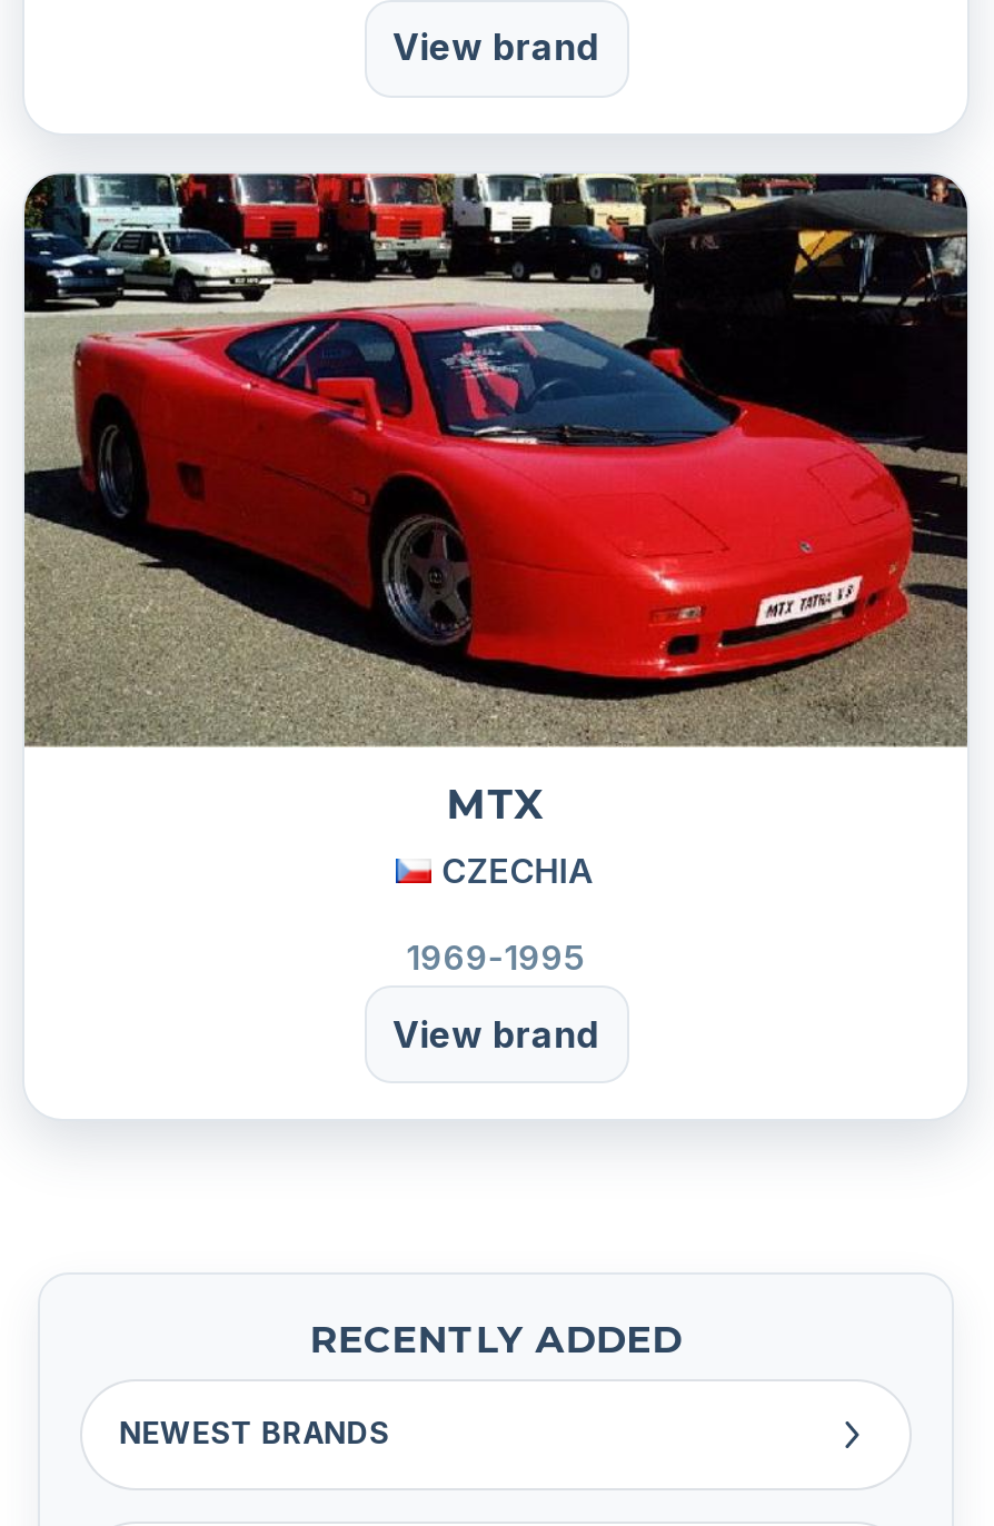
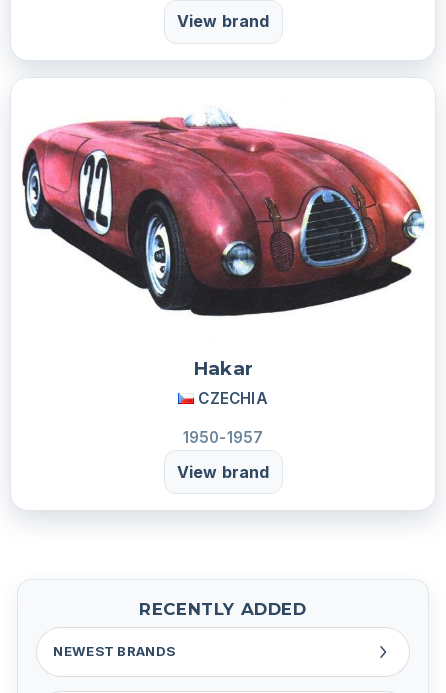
[22,171,970,829] [image] | MTX -> [11,84,435,380] [image] | Hakar
[406,936,586,978] 1969-1995 -> [183,428,263,447] 1950-1957

